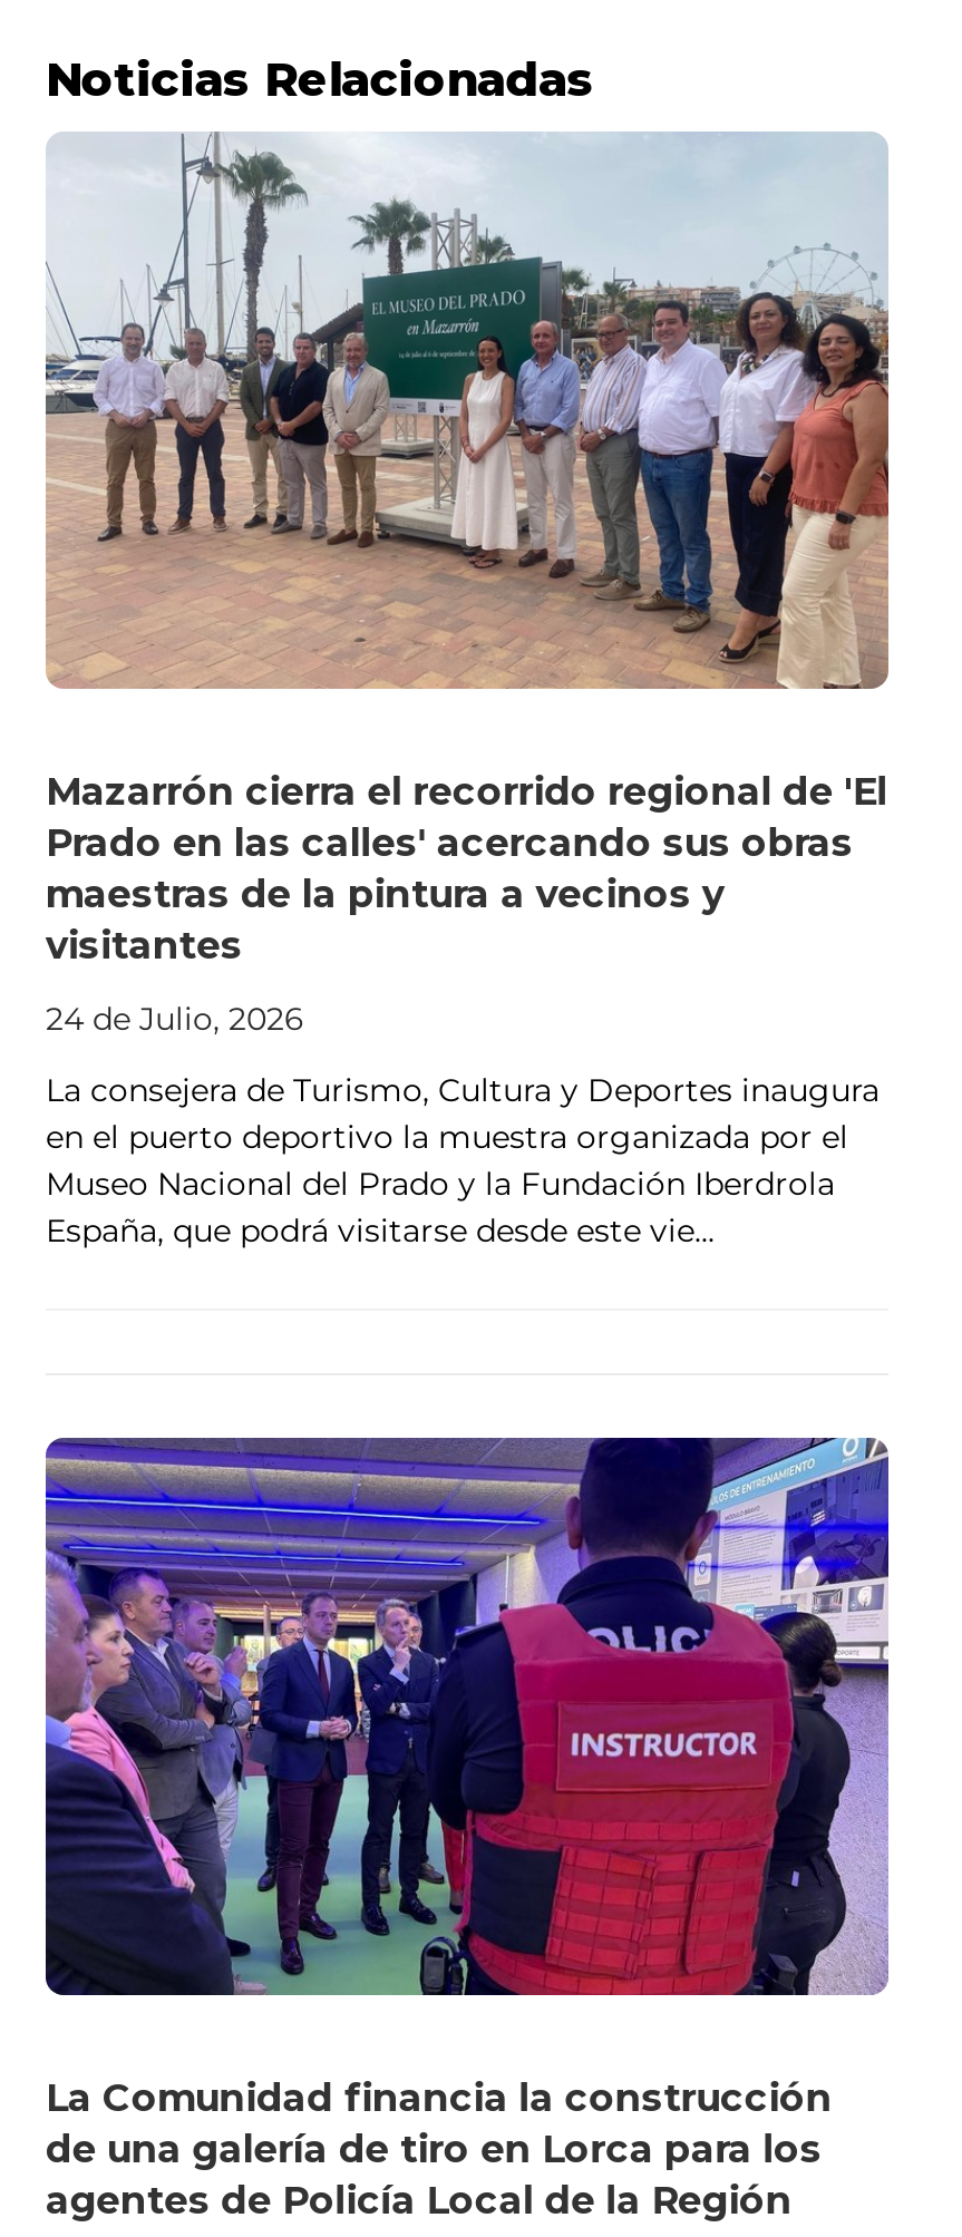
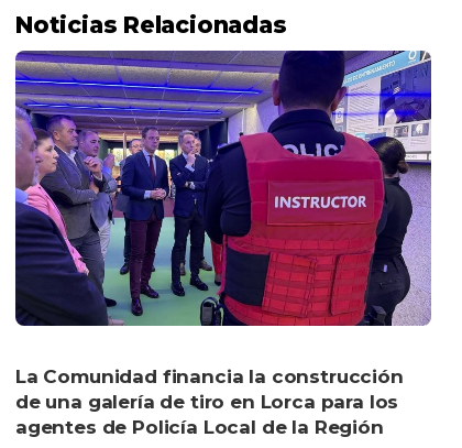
[46,132,891,1251] [image] | Mazarrón cierra el recorrido regional de 'El | Prado en las calles' acercando sus obras | maestras de la pintura a vecinos y | visitantes | 24 de Julio, 2026 | La consejera de Turismo, Cultura y Deportes inaugura | en el puerto deportivo la muestra organizada por el | Museo Nacional del Prado y la Fundación Iberdrola | España, que podrá visitarse desde este vie... -> none

